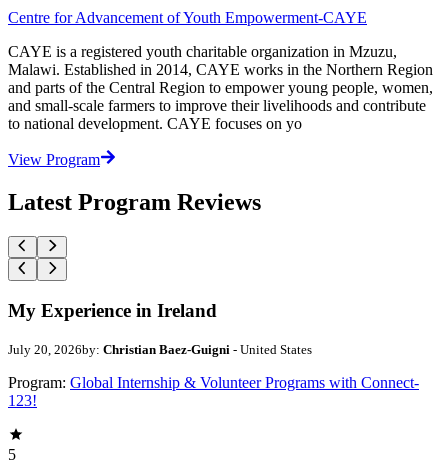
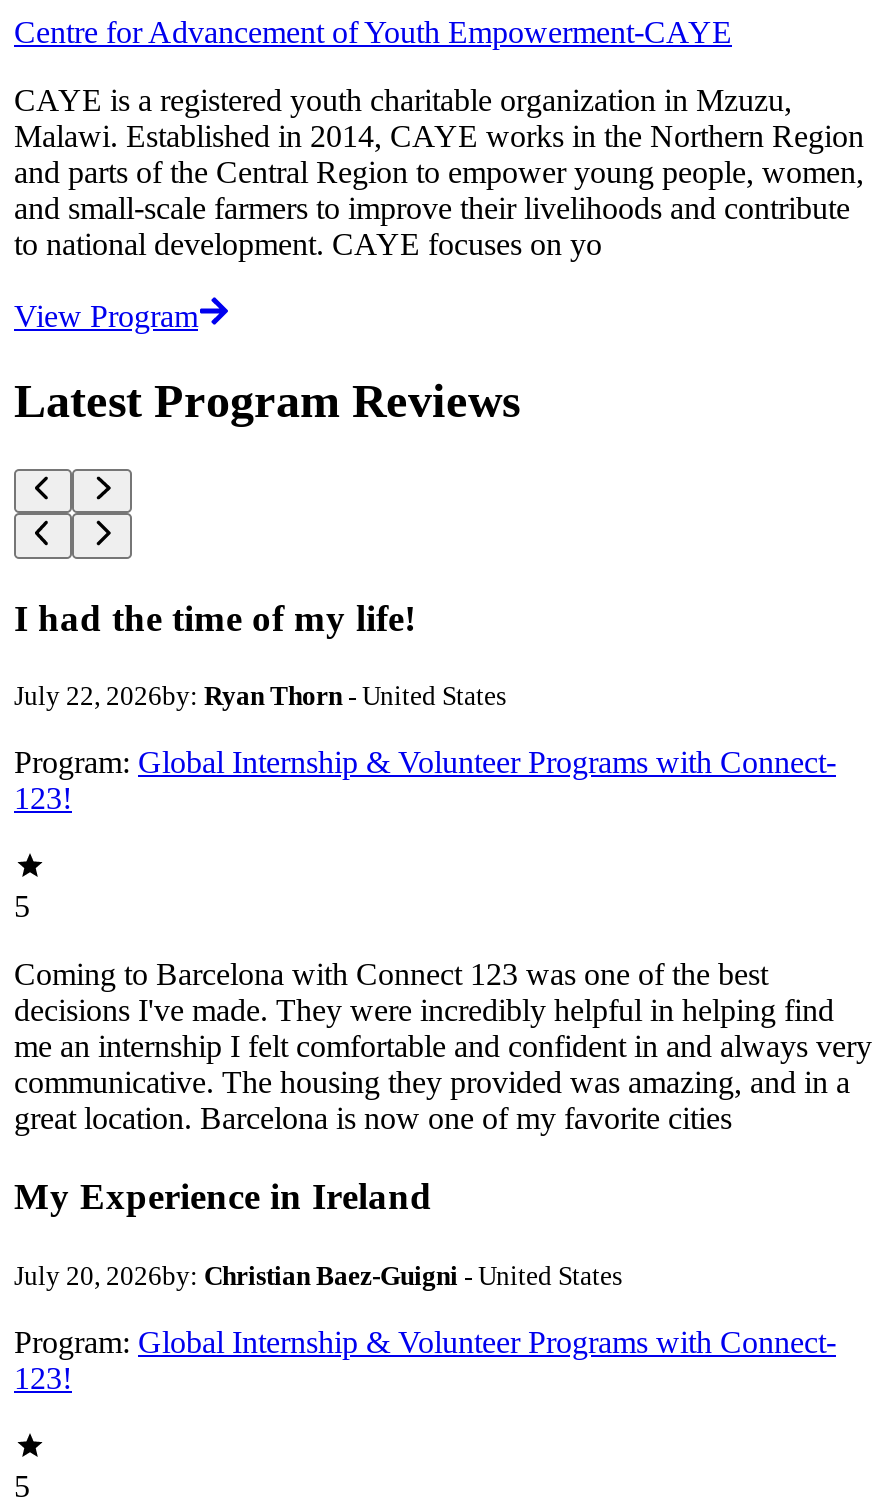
none -> [14,596,872,1135] I had the time of my life! | July 22, 2026by: Ryan Thorn - United States | Program: Global Internship & Volunteer Programs with Connect- | 123! | 5 | Coming to Barcelona with Connect 123 was one of the best | decisions I've made. They were incredibly helpful in helping find | me an internship I felt comfortable and confident in and always very | communicative. The housing they provided was amazing, and in a | great location. Barcelona is now one of my favorite cities

